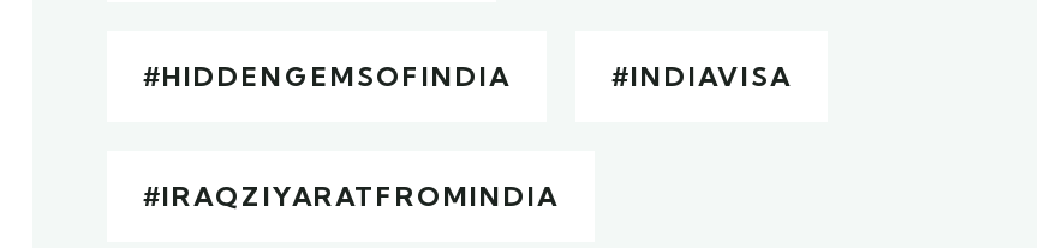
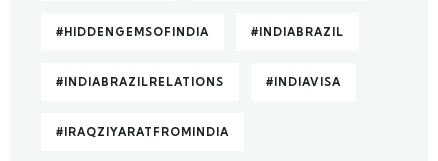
none -> [56,75,224,89] #INDIABRAZILRELATIONS
none -> [251,25,344,39] #INDIABRAZIL

